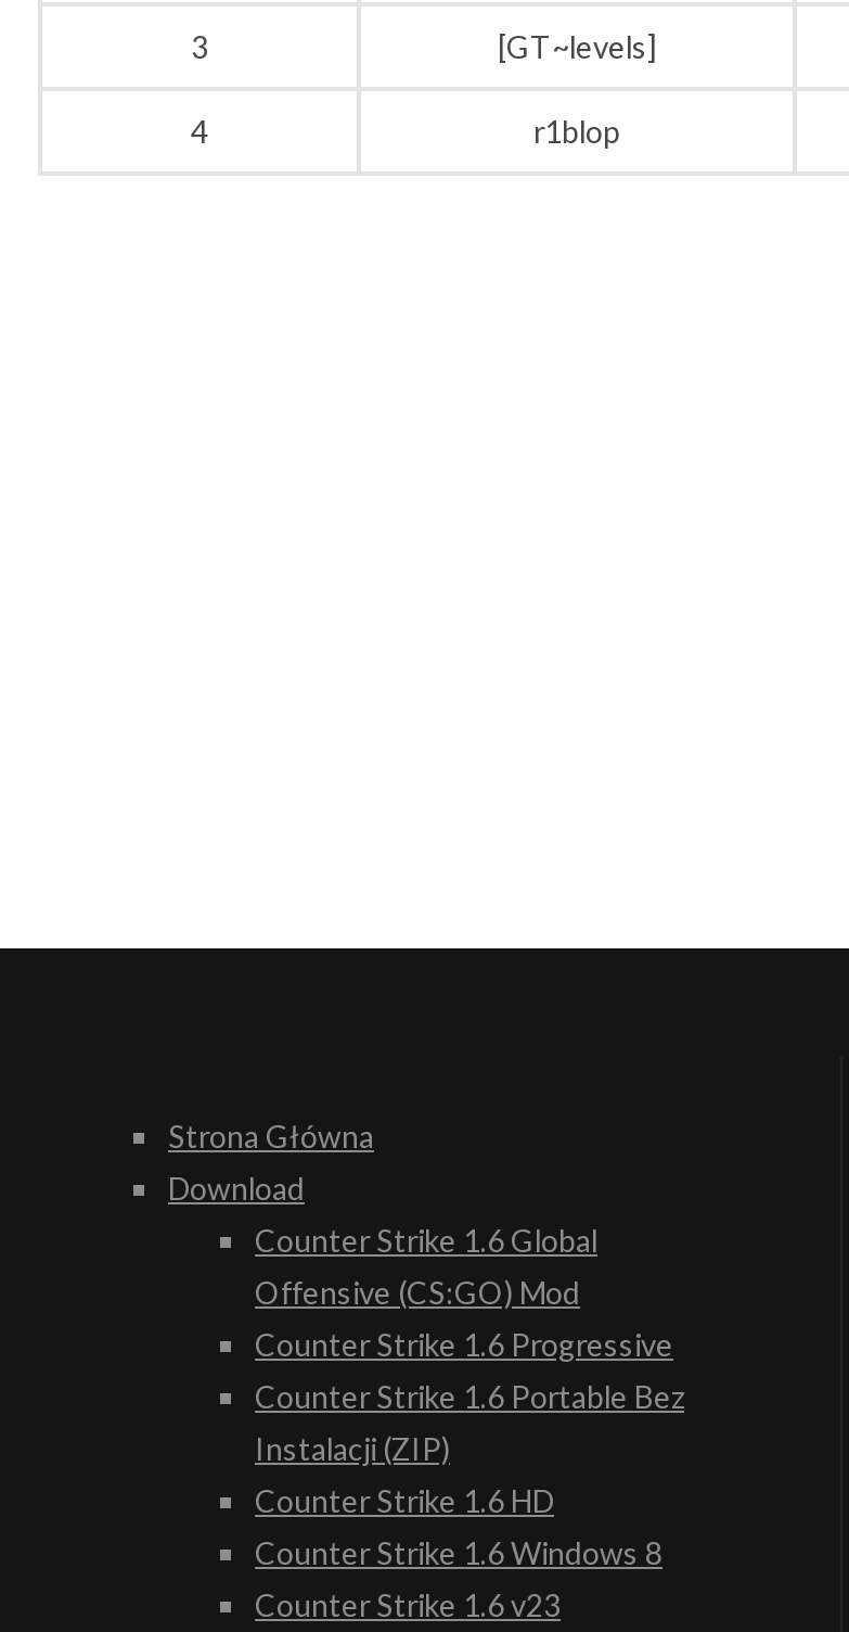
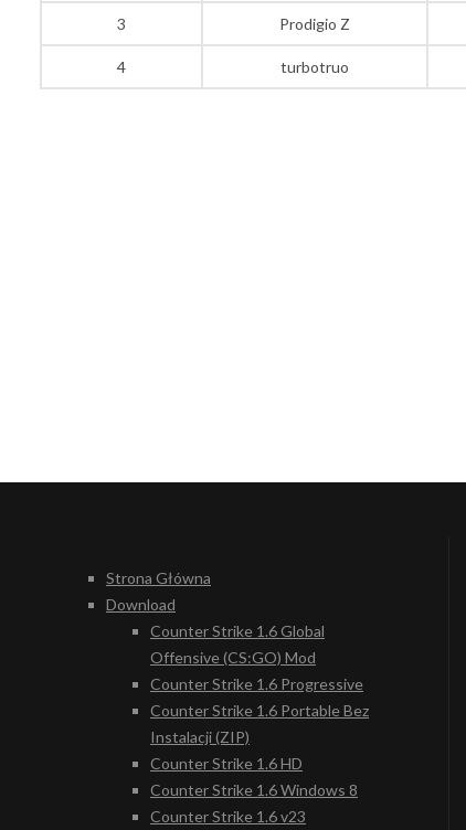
[498,28,656,65] [GT~levels] -> [279,14,350,33] Prodigio Z
[533,112,620,149] r1blop -> [280,57,349,76] turbotruo

